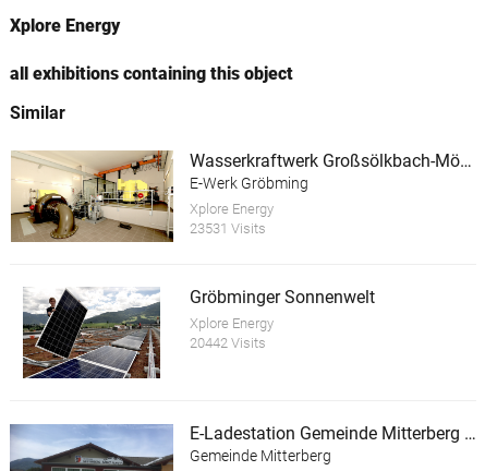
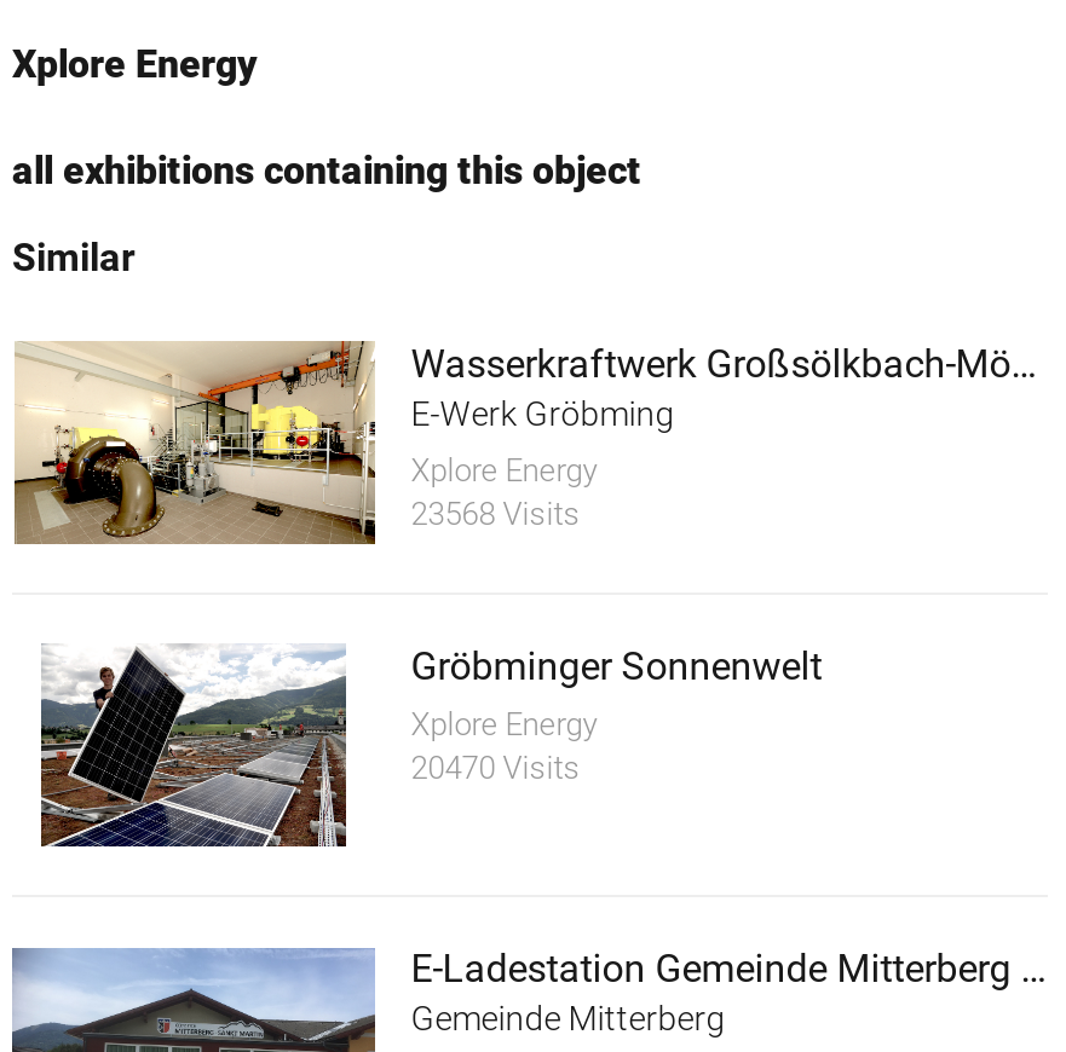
[189,220,266,236] 23531 Visits -> [411,495,580,532] 23568 Visits
[189,335,266,351] 20442 Visits -> [411,750,580,786] 20470 Visits

